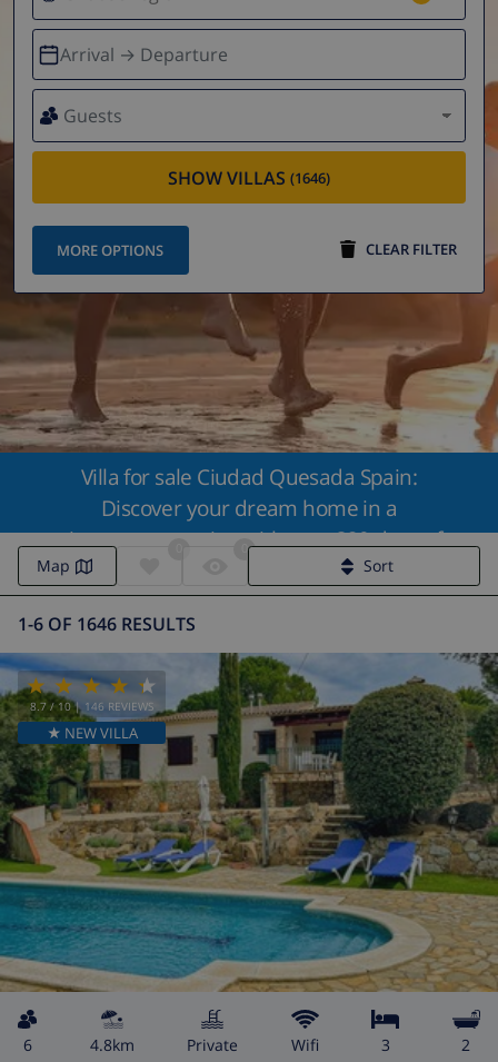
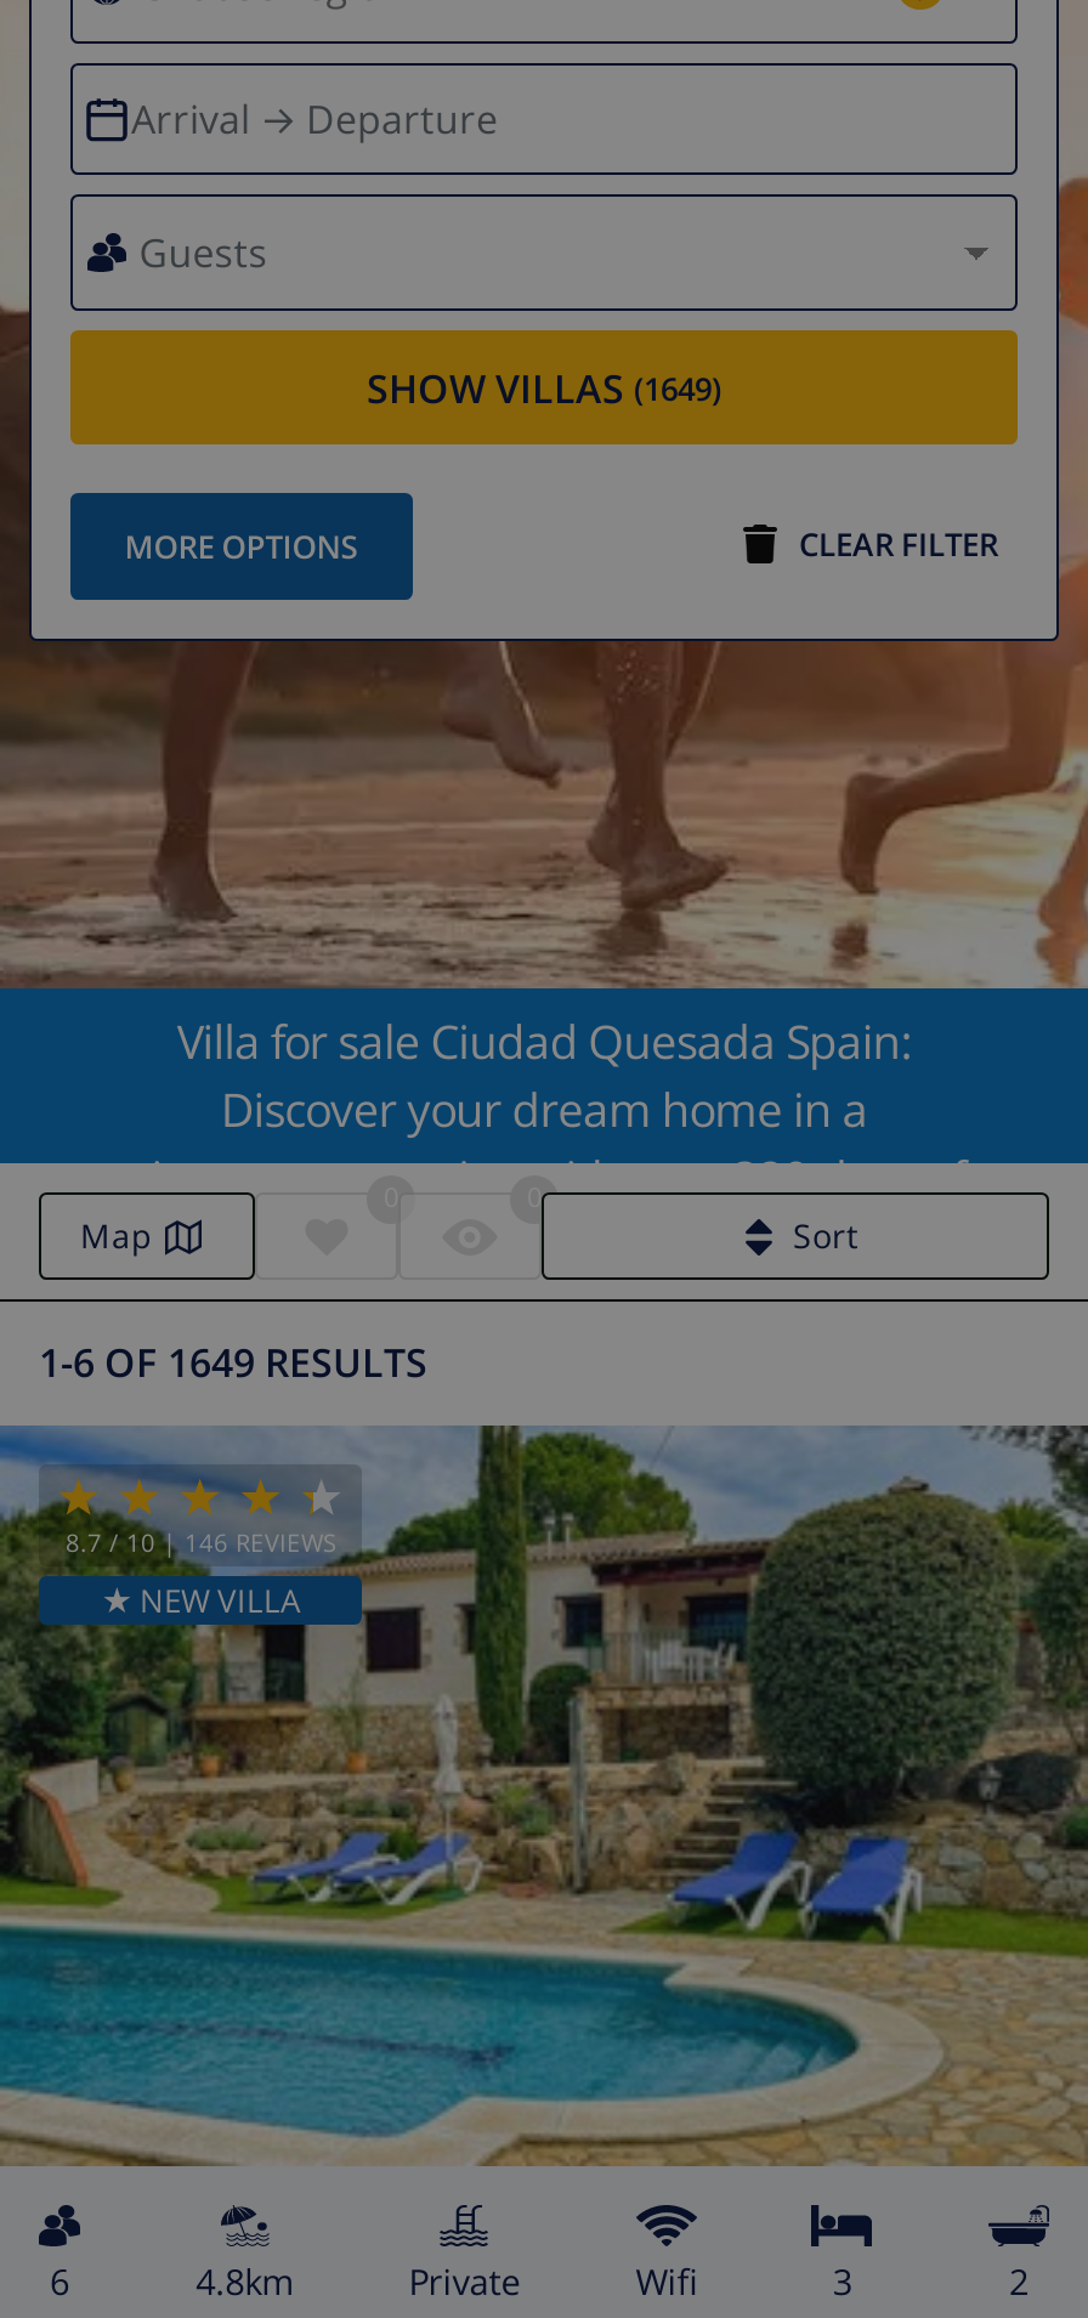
[168,165,330,190] SHOW VILLAS (1646) -> [367,361,721,414] SHOW VILLAS (1649)
[18,612,196,636] 1-6 OF 1646 RESULTS -> [39,1336,427,1389] 1-6 OF 1649 RESULTS

